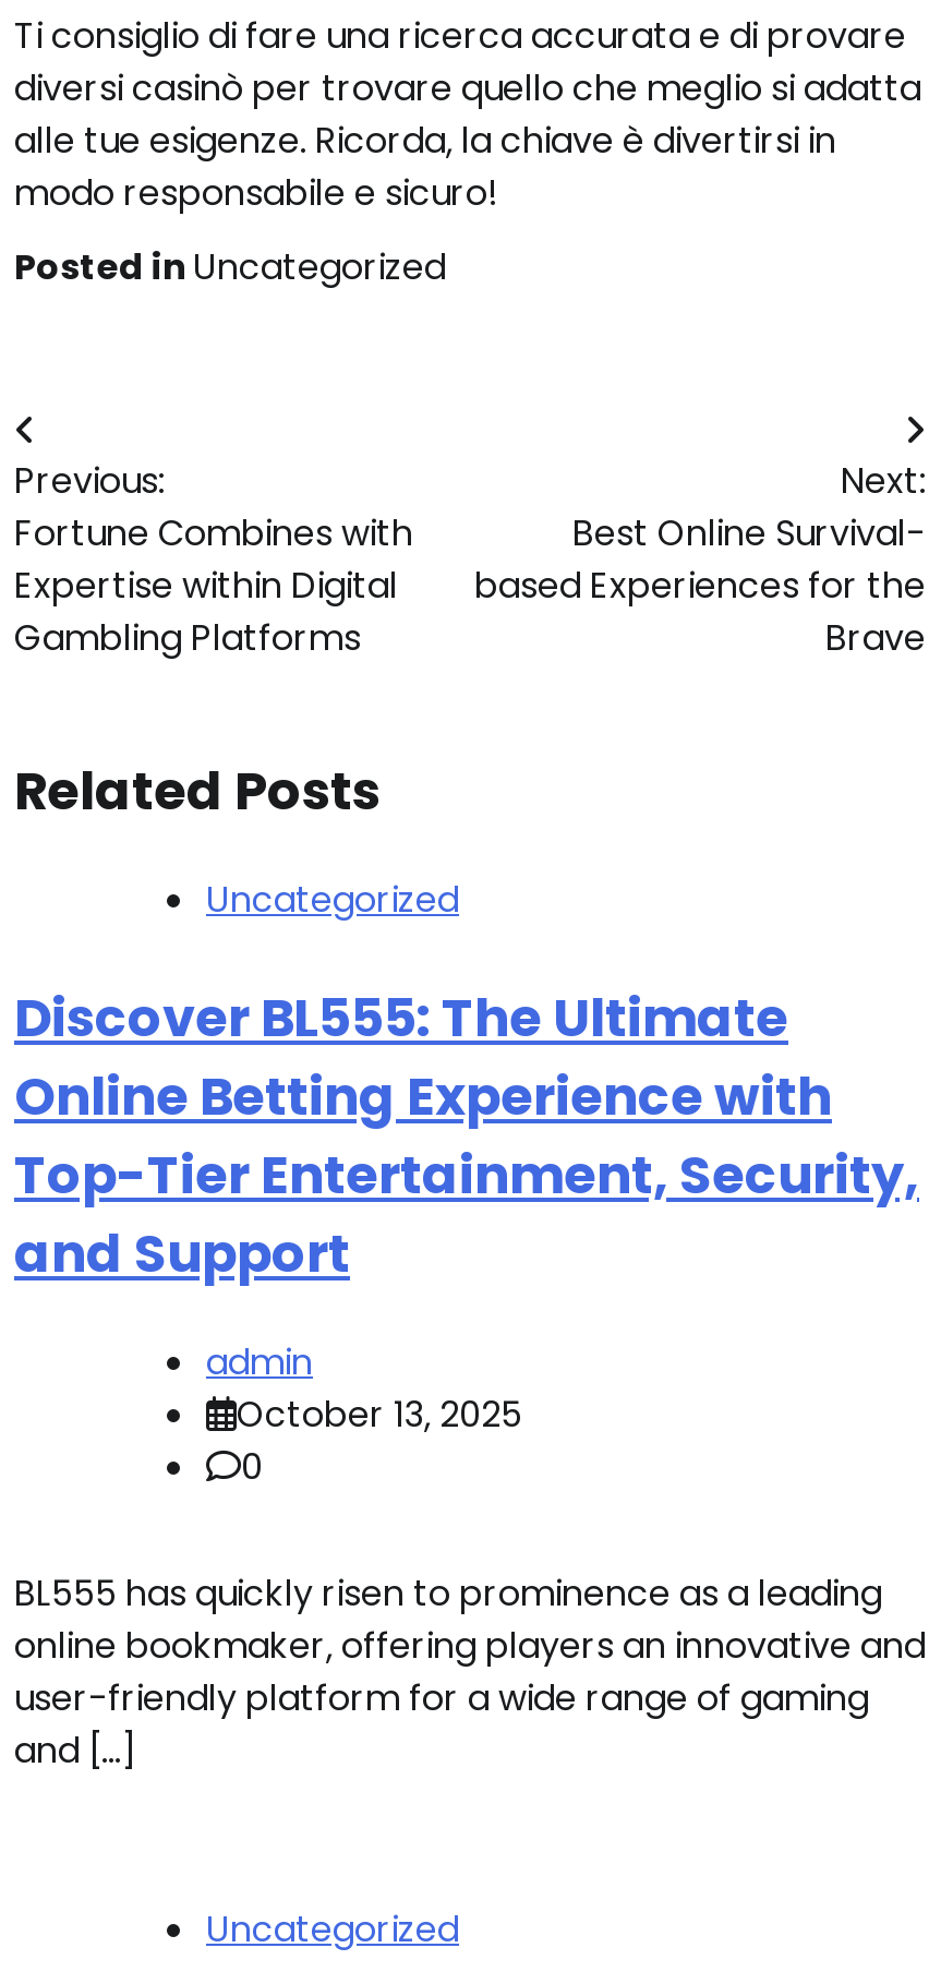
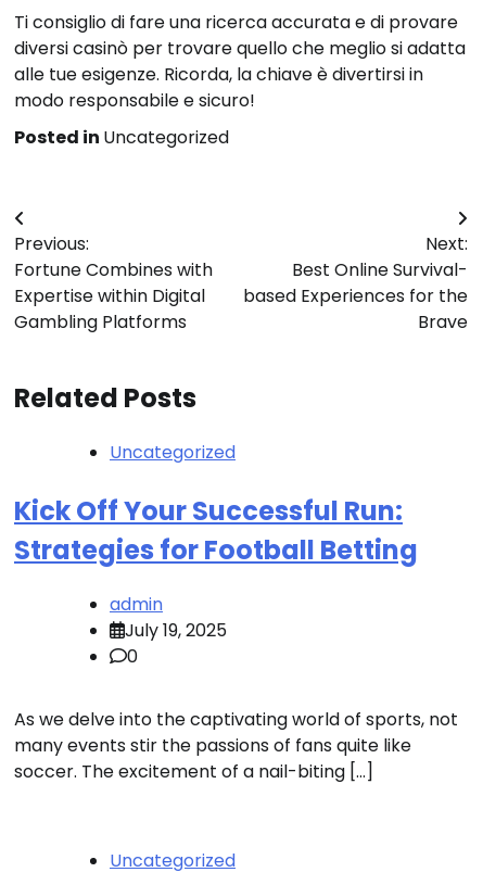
[14,981,919,1289] Discover BL555: The Ultimate | Online Betting Experience with | Top-Tier Entertainment, Security, | and Support -> [14,493,418,568] Kick Off Your Successful Run: | Strategies for Football Betting
[237,1389,522,1439] October 13, 2025 -> [125,618,227,643] July 19, 2025
[14,1568,926,1775] BL555 has quickly risen to prominence as a leading | online bookmaker, offering players an innovative and | user-friendly platform for a wide range of gaming | and […] -> [14,707,458,784] As we delve into the captivating world of sports, not | many events stir the passions of fans quite like | soccer. The excitement of a nail-biting […]

